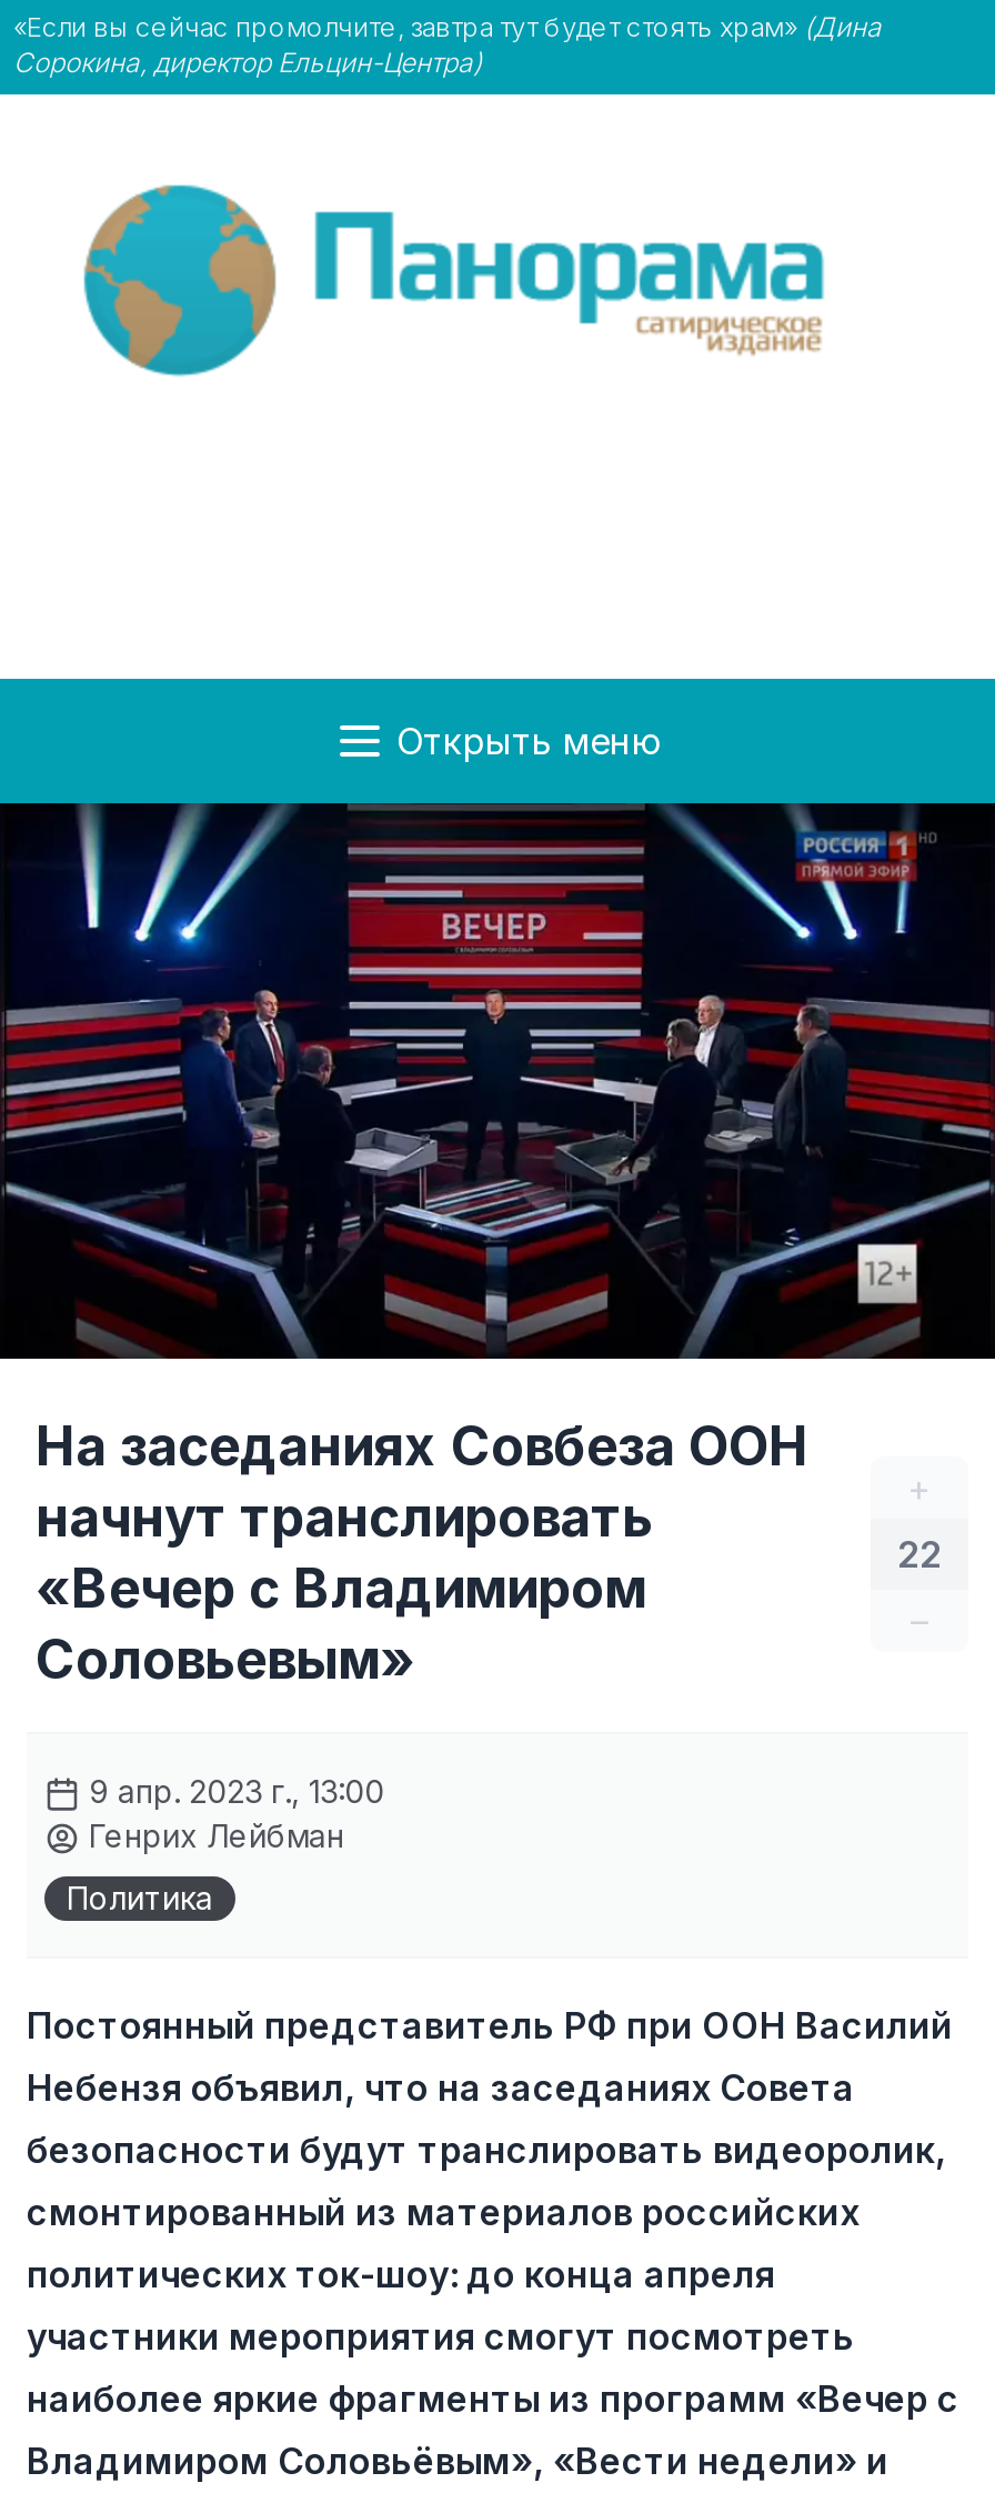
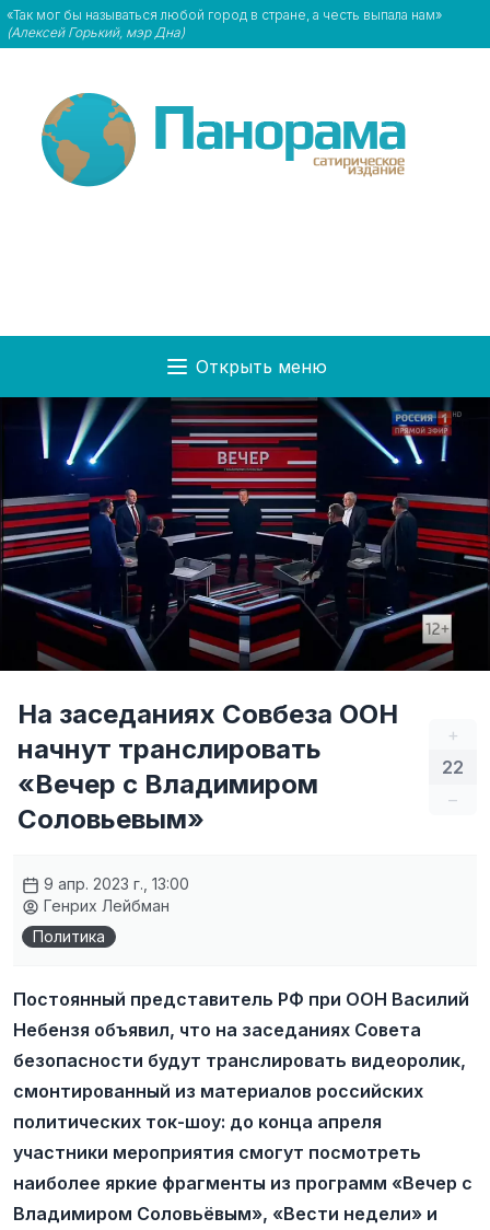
[13,10,882,79] «Если вы сейчас промолчите, завтра тут будет стоять храм» (Дина | Сорокина, директор Ельцин-Центра) -> [7,7,442,40] «Так мог бы называться любой город в стране, а честь выпала нам» | (Алексей Горький, мэр Дна)

